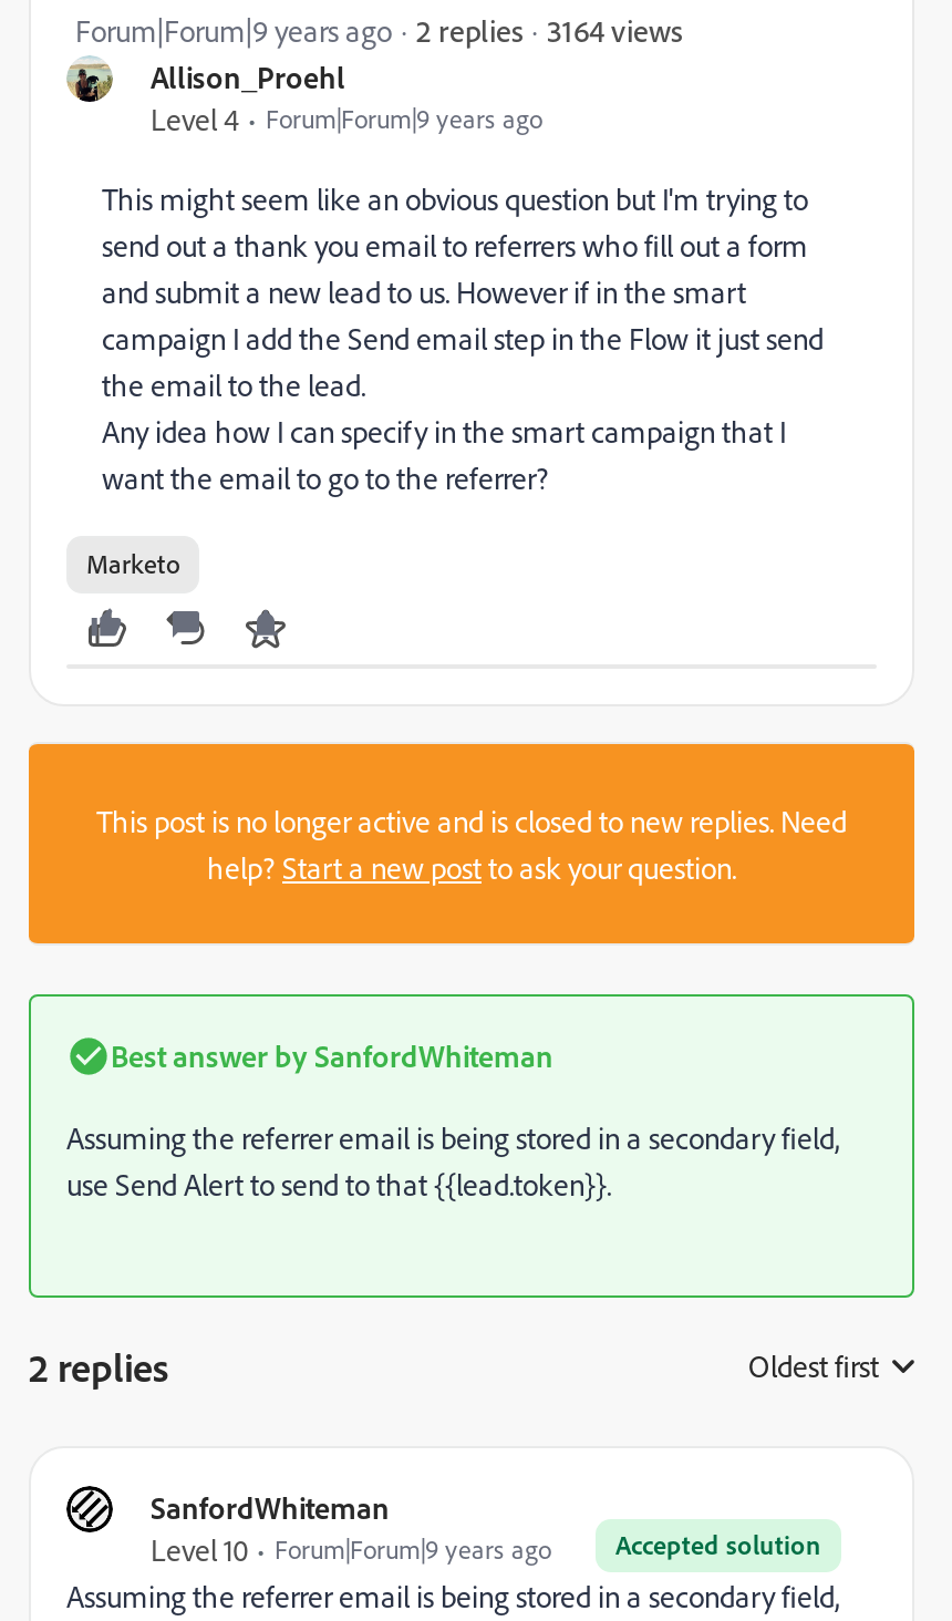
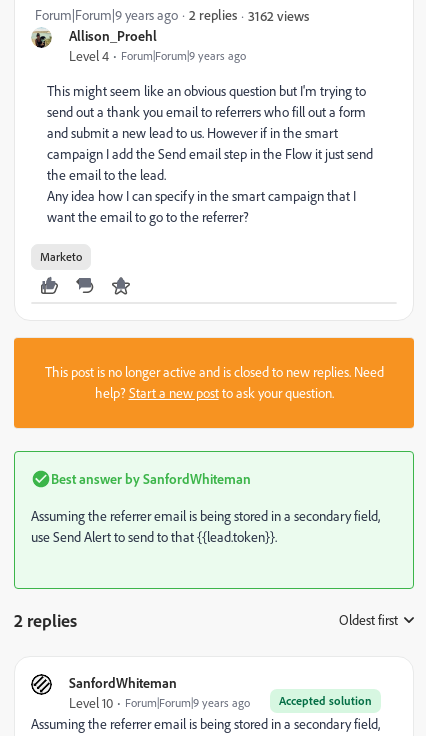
[547,10,682,48] 3164 views -> [248,6,309,23] 3162 views

